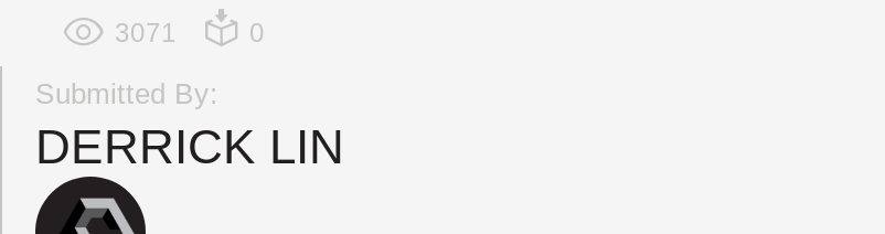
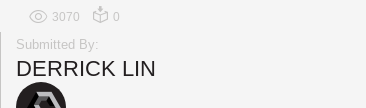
[115,17,177,47] 3071 -> [52,9,80,23] 3070

